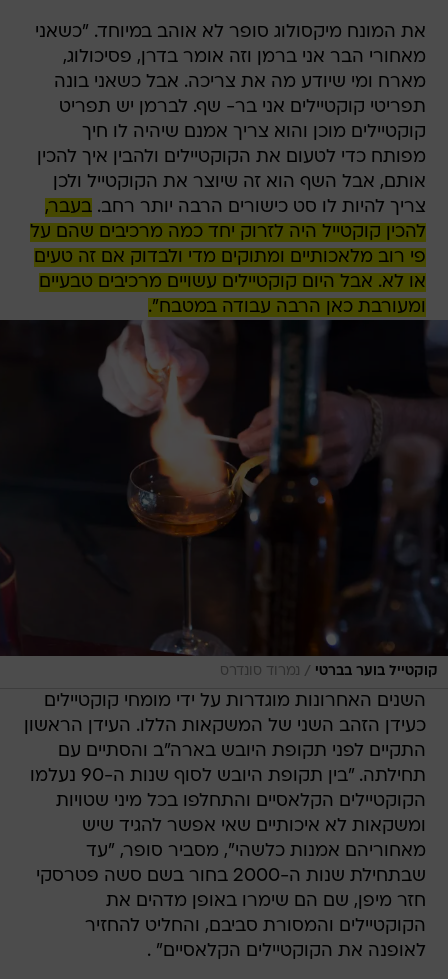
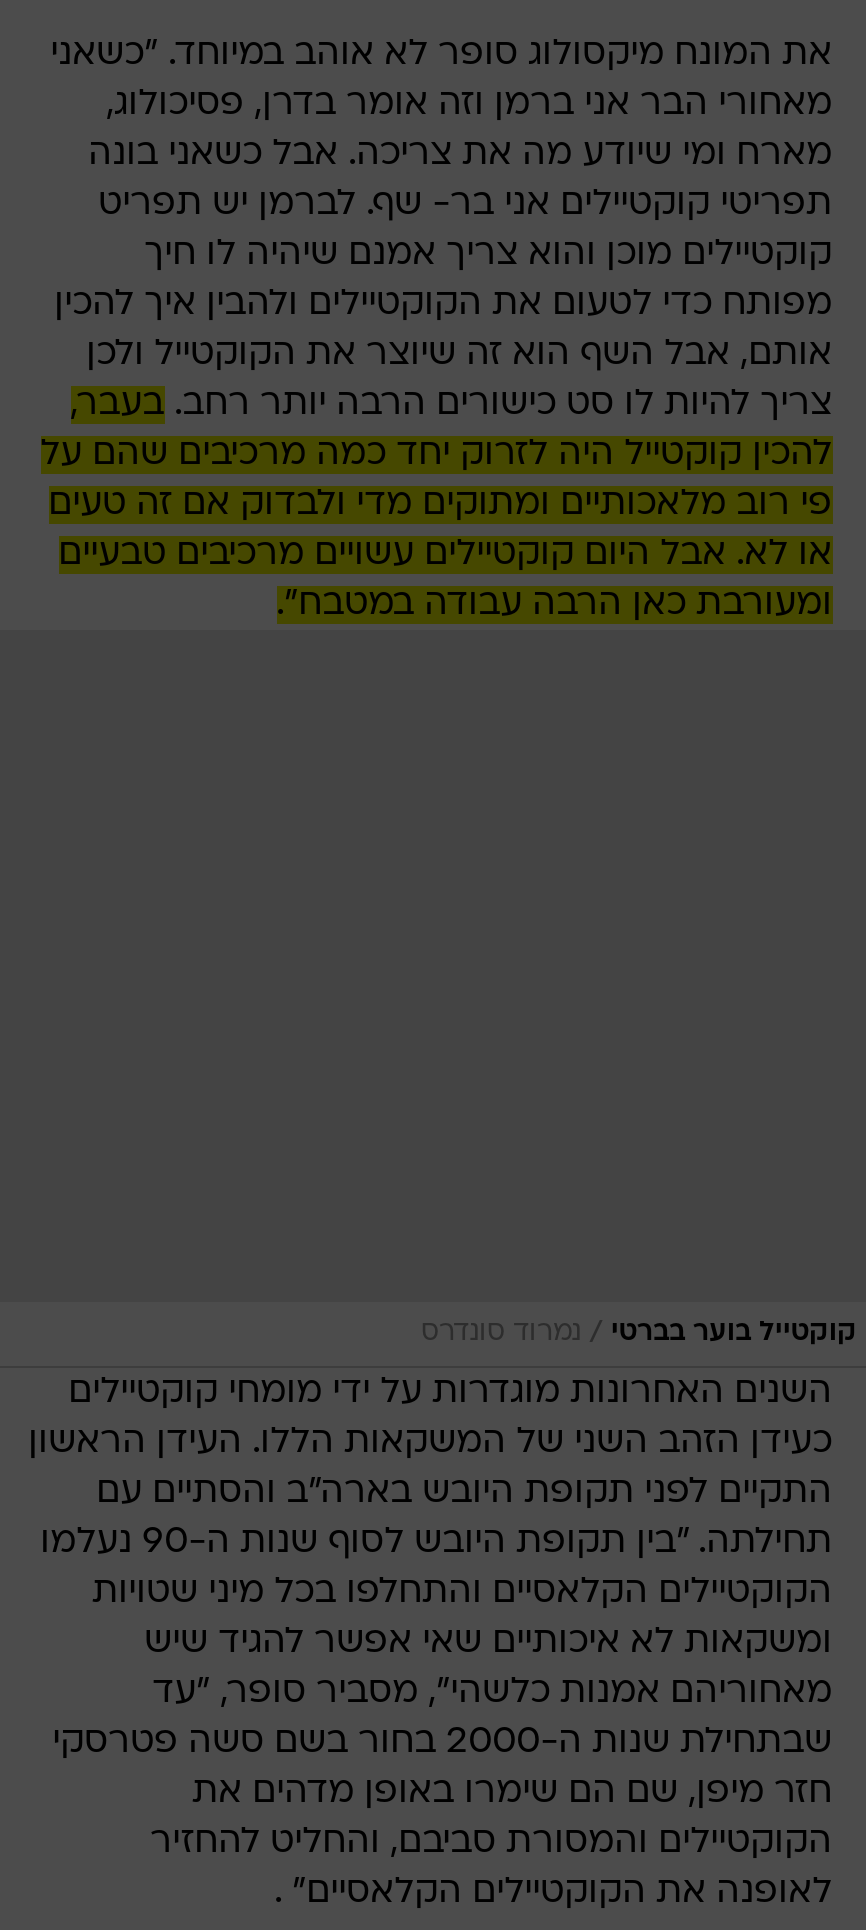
[3,319,445,657] [image] -> none

